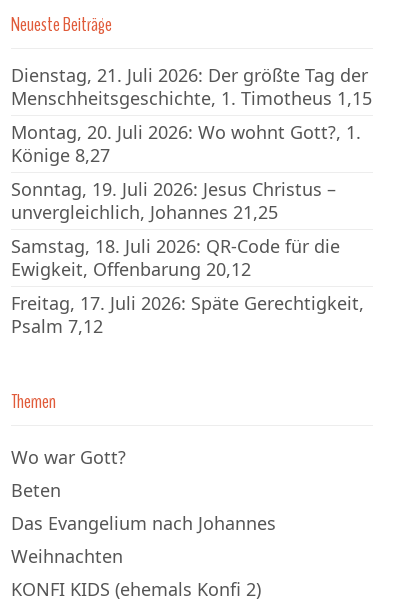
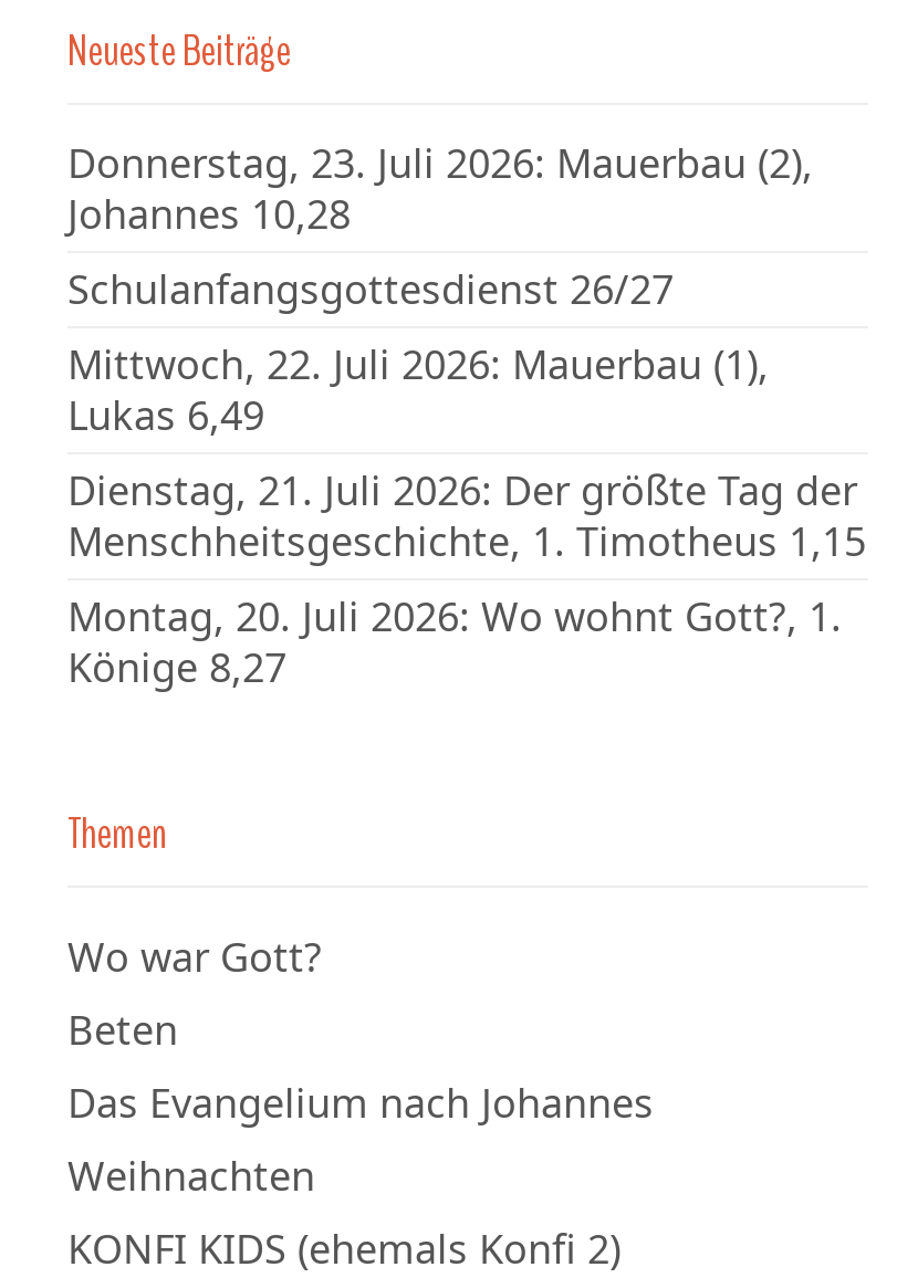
none -> [67,136,813,441] Donnerstag, 23. Juli 2026: Mauerbau (2), | Johannes 10,28 | Schulanfangsgottesdienst 26/27 | Mittwoch, 22. Juli 2026: Mauerbau (1), | Lukas 6,49
moved [11,63,372,167] -> [67,463,866,693]: Dienstag, 21. Juli 2026: Der größte Tag der | Menschheitsgeschichte, 1. Timotheus 1,15 | Montag, 20. Juli 2026: Wo wohnt Gott?, 1. | Könige 8,27
[11,177,364,338] Sonntag, 19. Juli 2026: Jesus Christus – | unvergleichlich, Johannes 21,25 | Samstag, 18. Juli 2026: QR-Code für die | Ewigkeit, Offenbarung 20,12 | Freitag, 17. Juli 2026: Späte Gerechtigkeit, | Psalm 7,12 -> none

